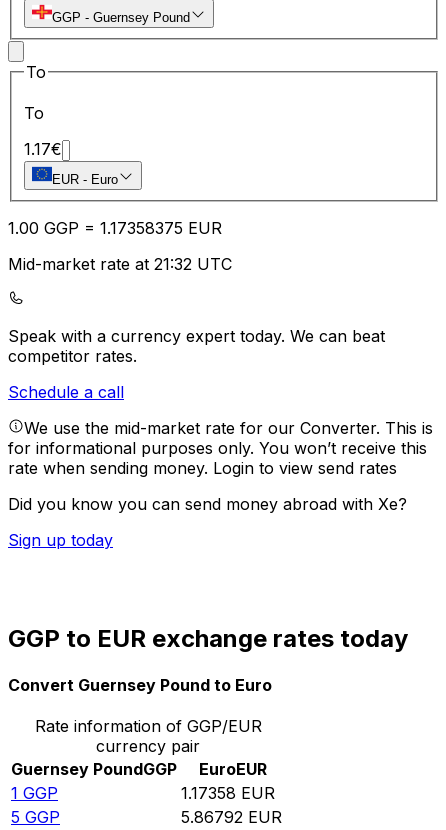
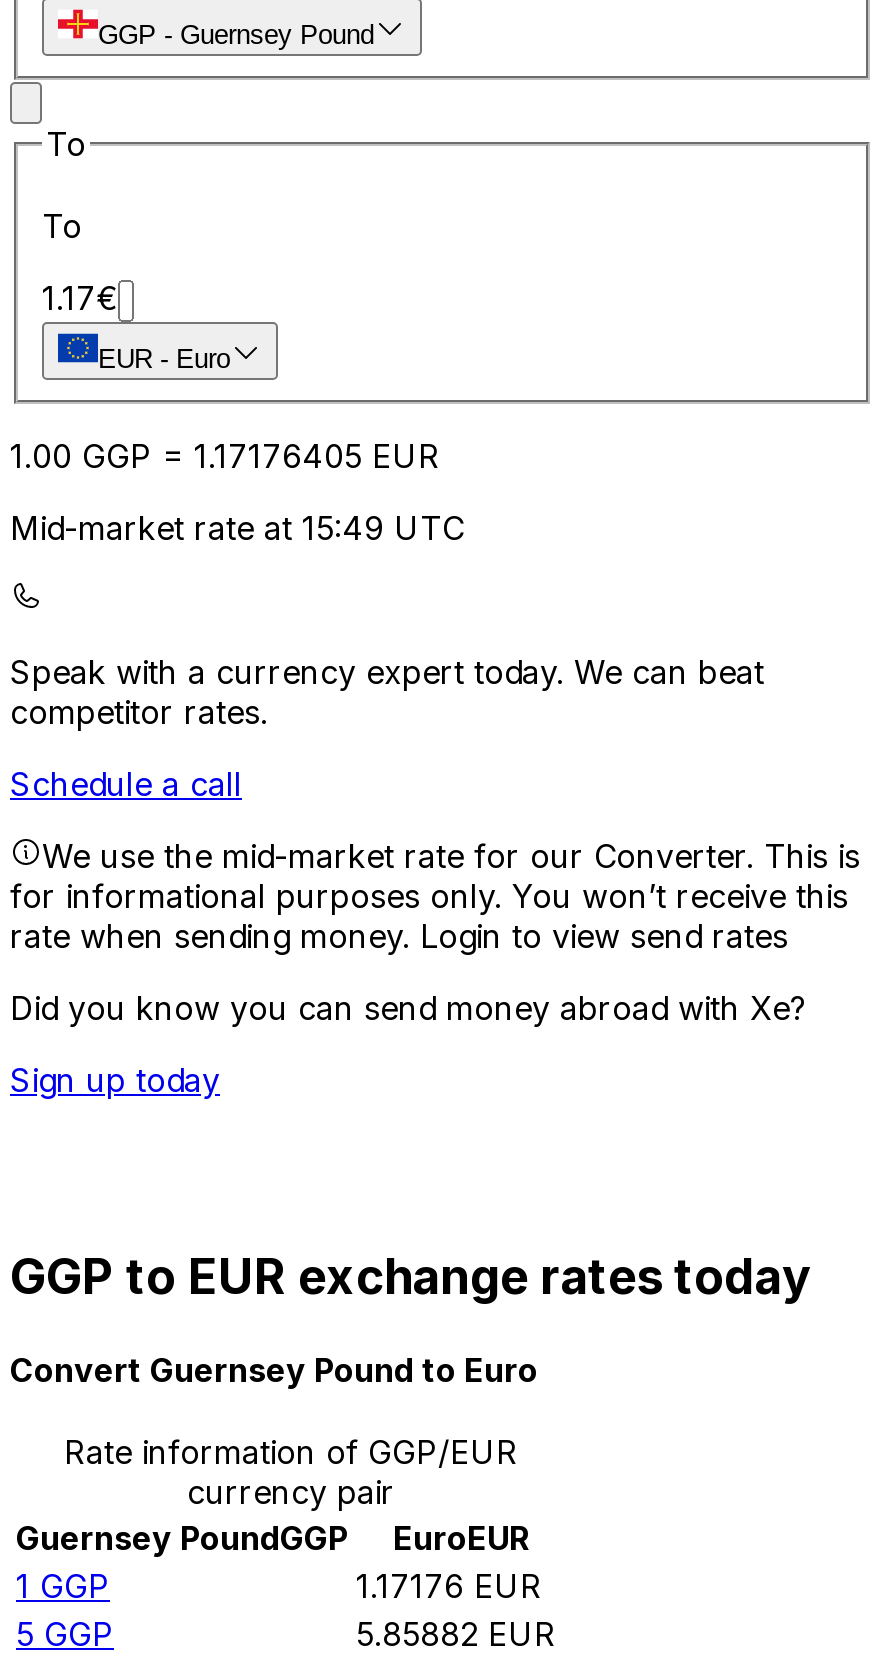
[8,218,222,238] 1.00 GGP = 1.17358375 EUR -> [10,437,440,477] 1.00 GGP = 1.17176405 EUR
[8,254,232,274] Mid-market rate at 21:32 UTC -> [10,509,464,549] Mid-market rate at 15:49 UTC
[181,783,275,803] 1.17358 EUR -> [356,1566,542,1606] 1.17176 EUR
[181,807,282,827] 5.86792 EUR -> [356,1614,556,1654] 5.85882 EUR

